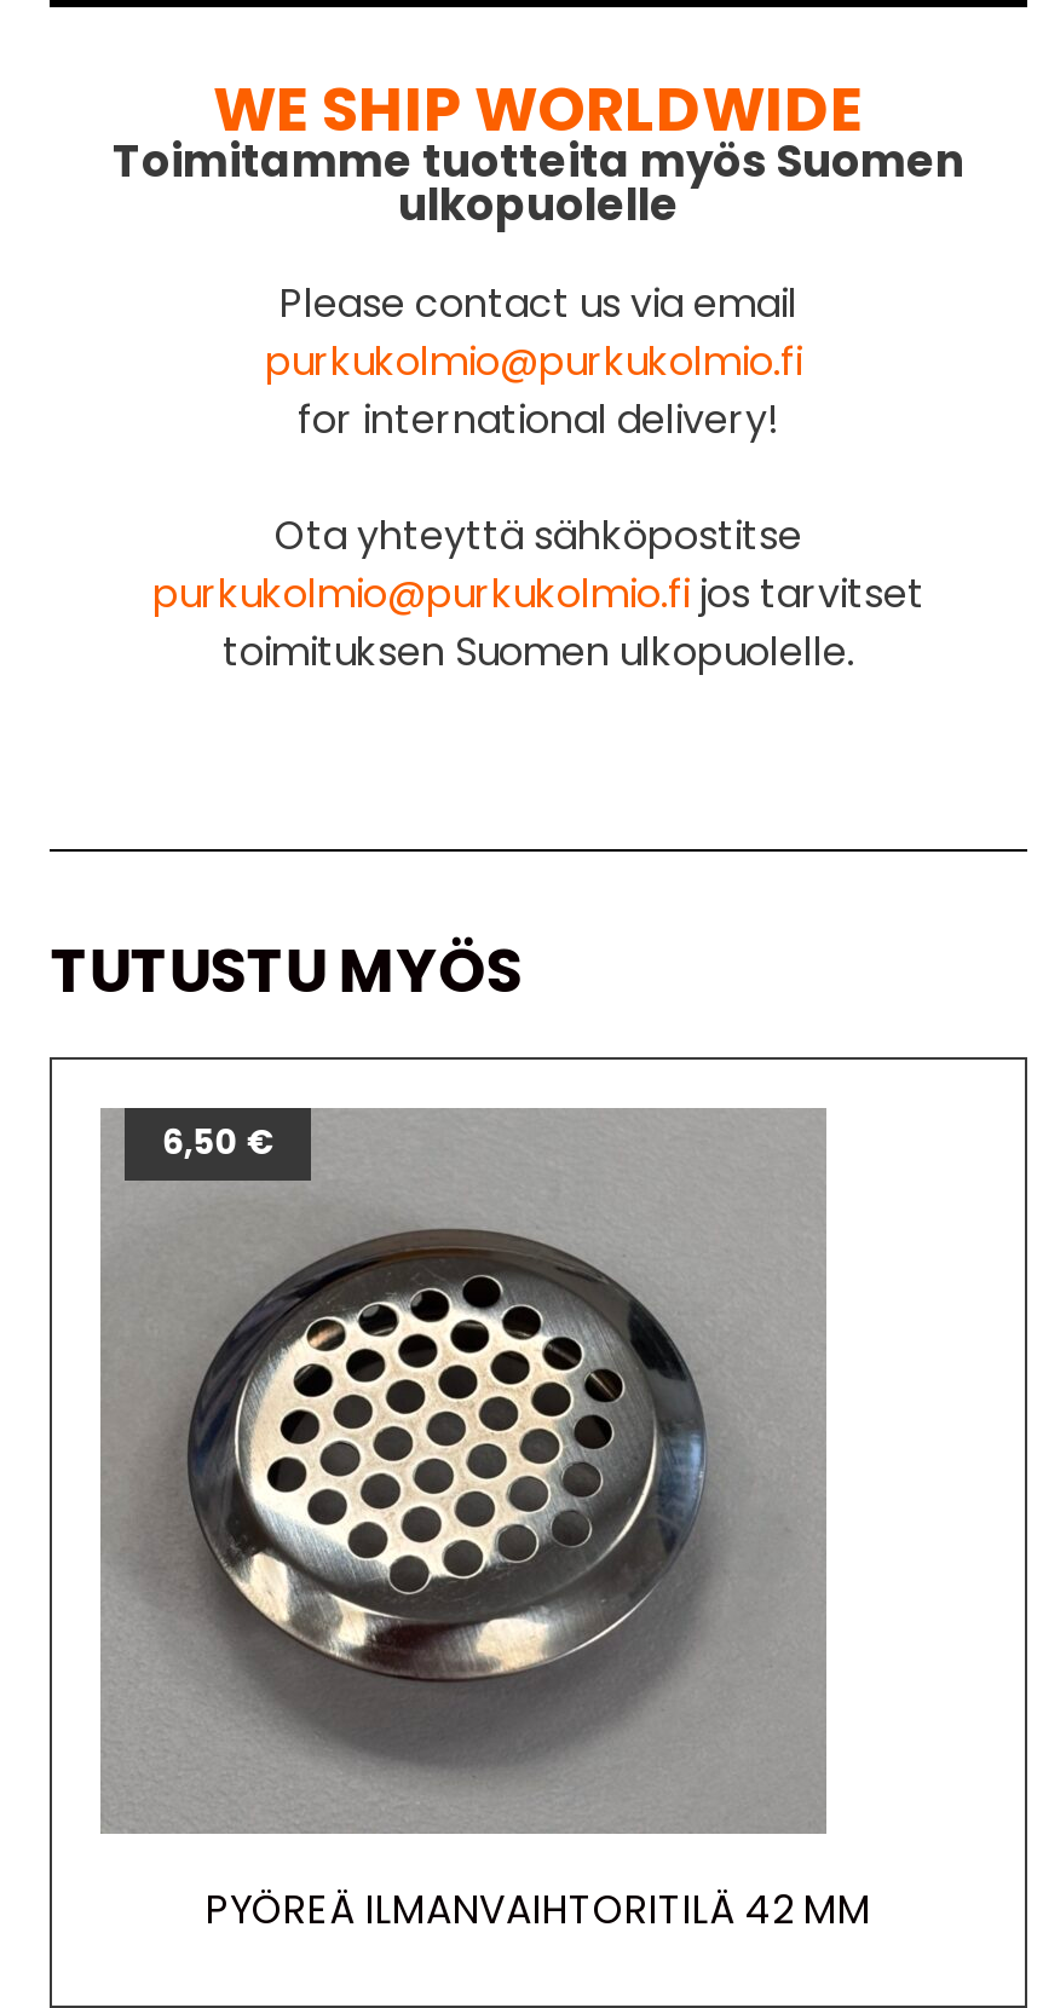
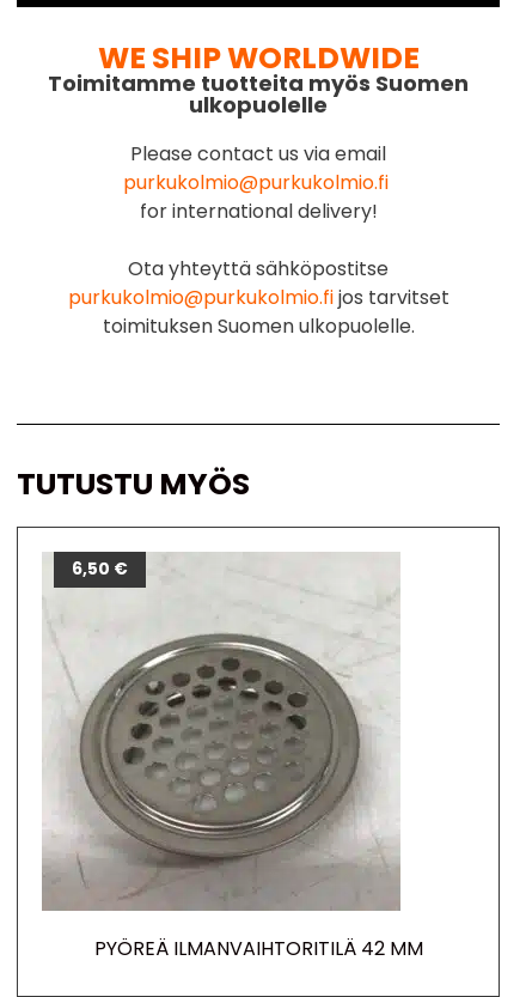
[100,1108,826,1800] [image] -> [43,553,399,900] [image]

